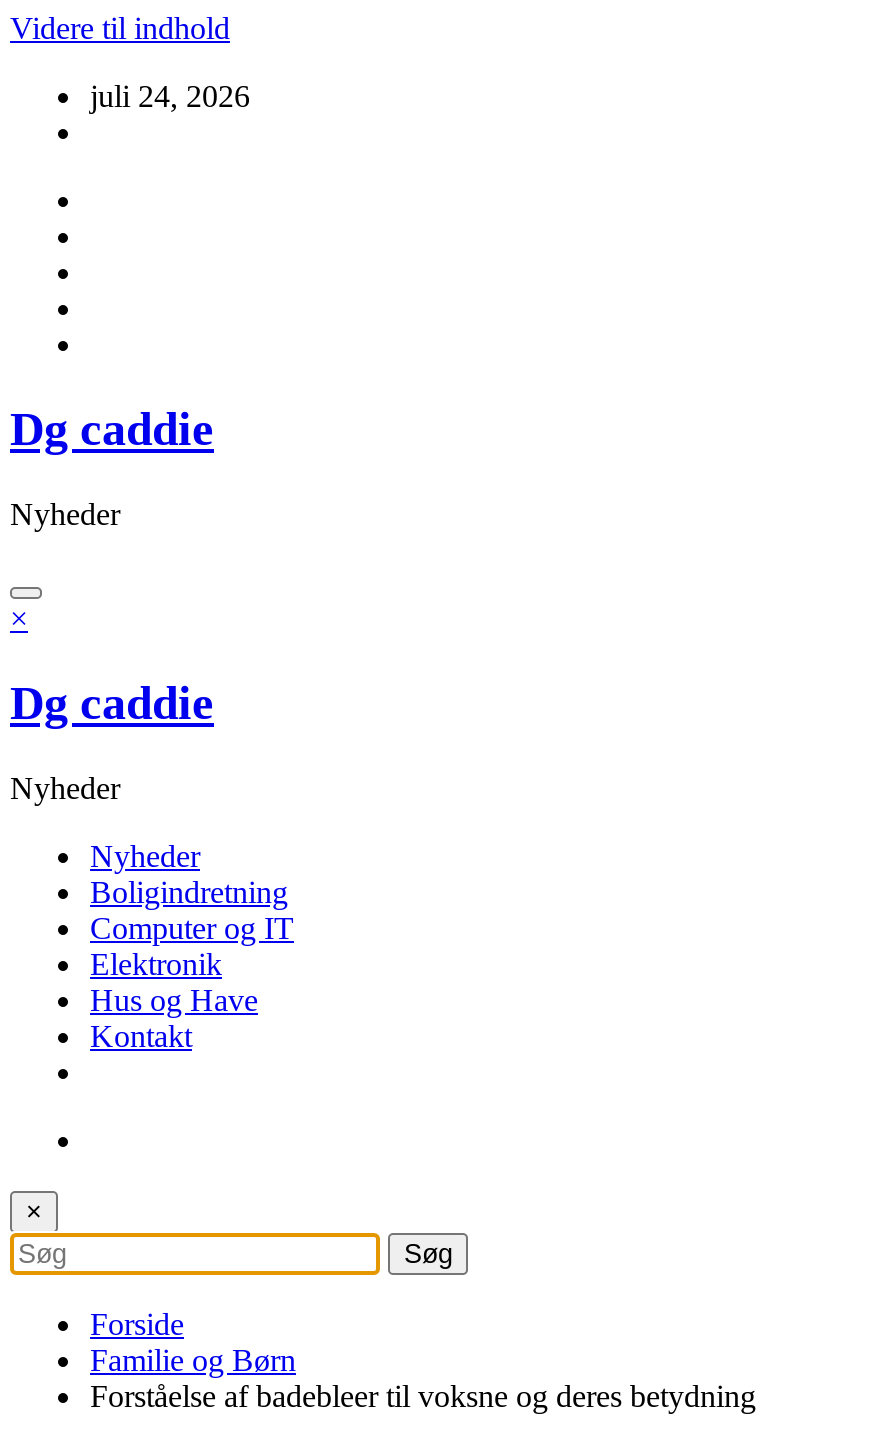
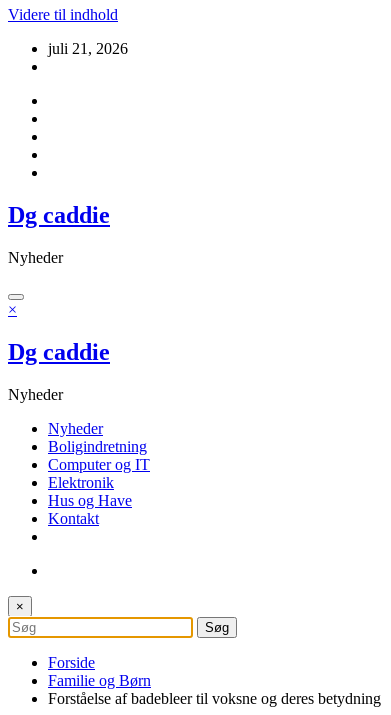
[90,79,250,113] juli 24, 2026 -> [48,40,128,57] juli 21, 2026

